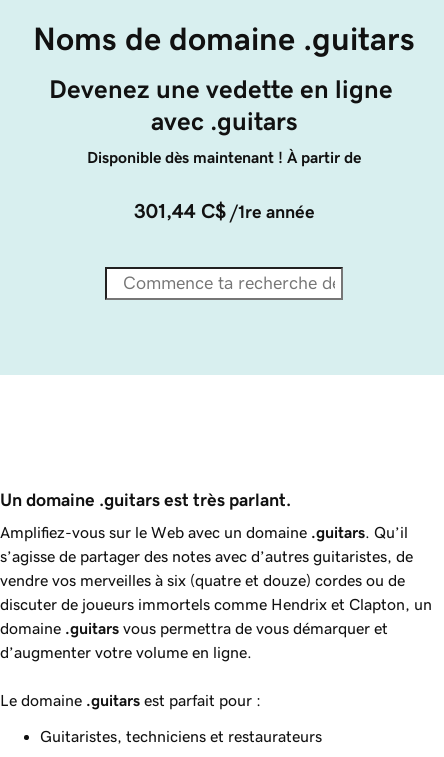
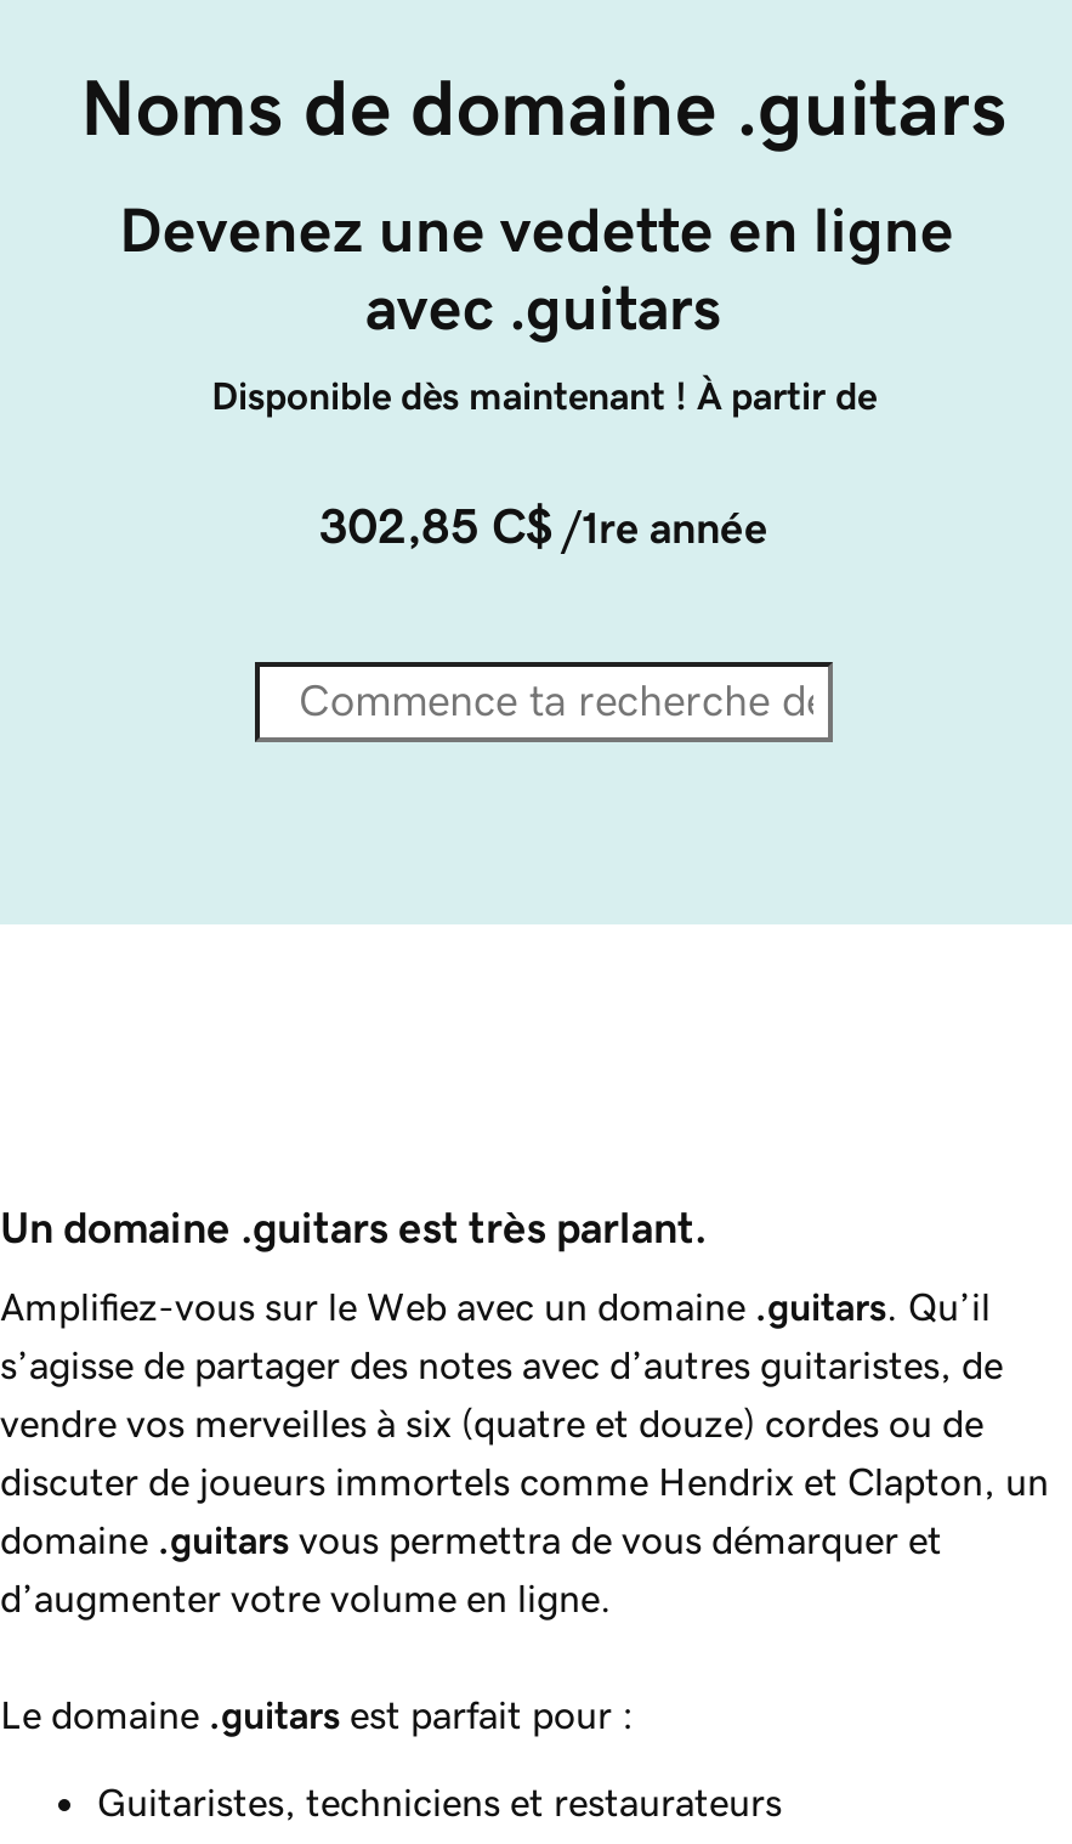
[133,201,314,221] 301,44 C$ /1re année -> [319,502,768,550] 302,85 C$ /1re année

